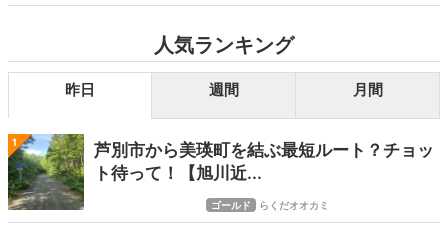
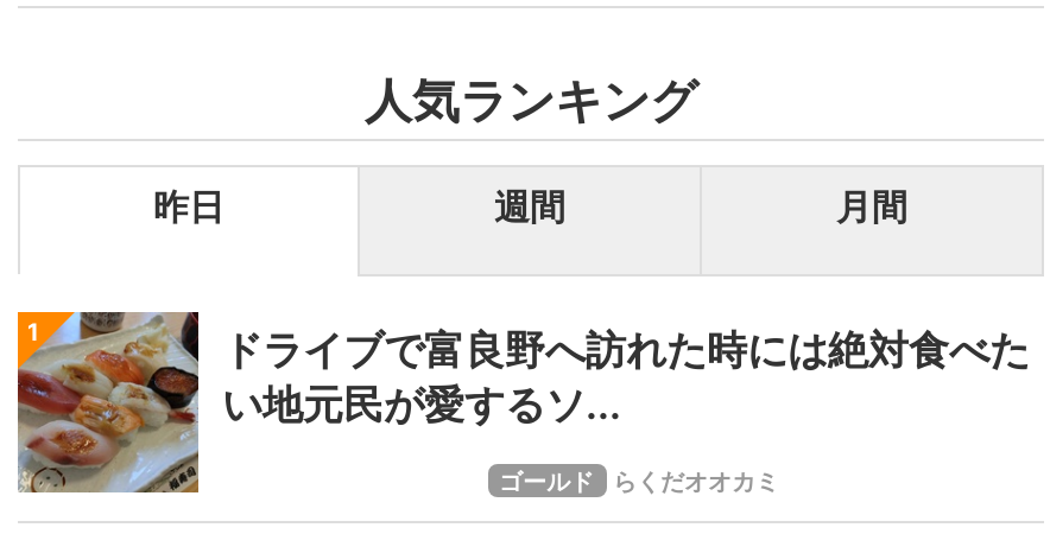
[7,133,434,211] [image] | 芦別市から美瑛町を結ぶ最短ルート？チョッ | ト待って！【旭川近... -> [15,309,1030,494] [image] | ドライブで富良野へ訪れた時には絶対食べた | い地元民が愛するソ...

